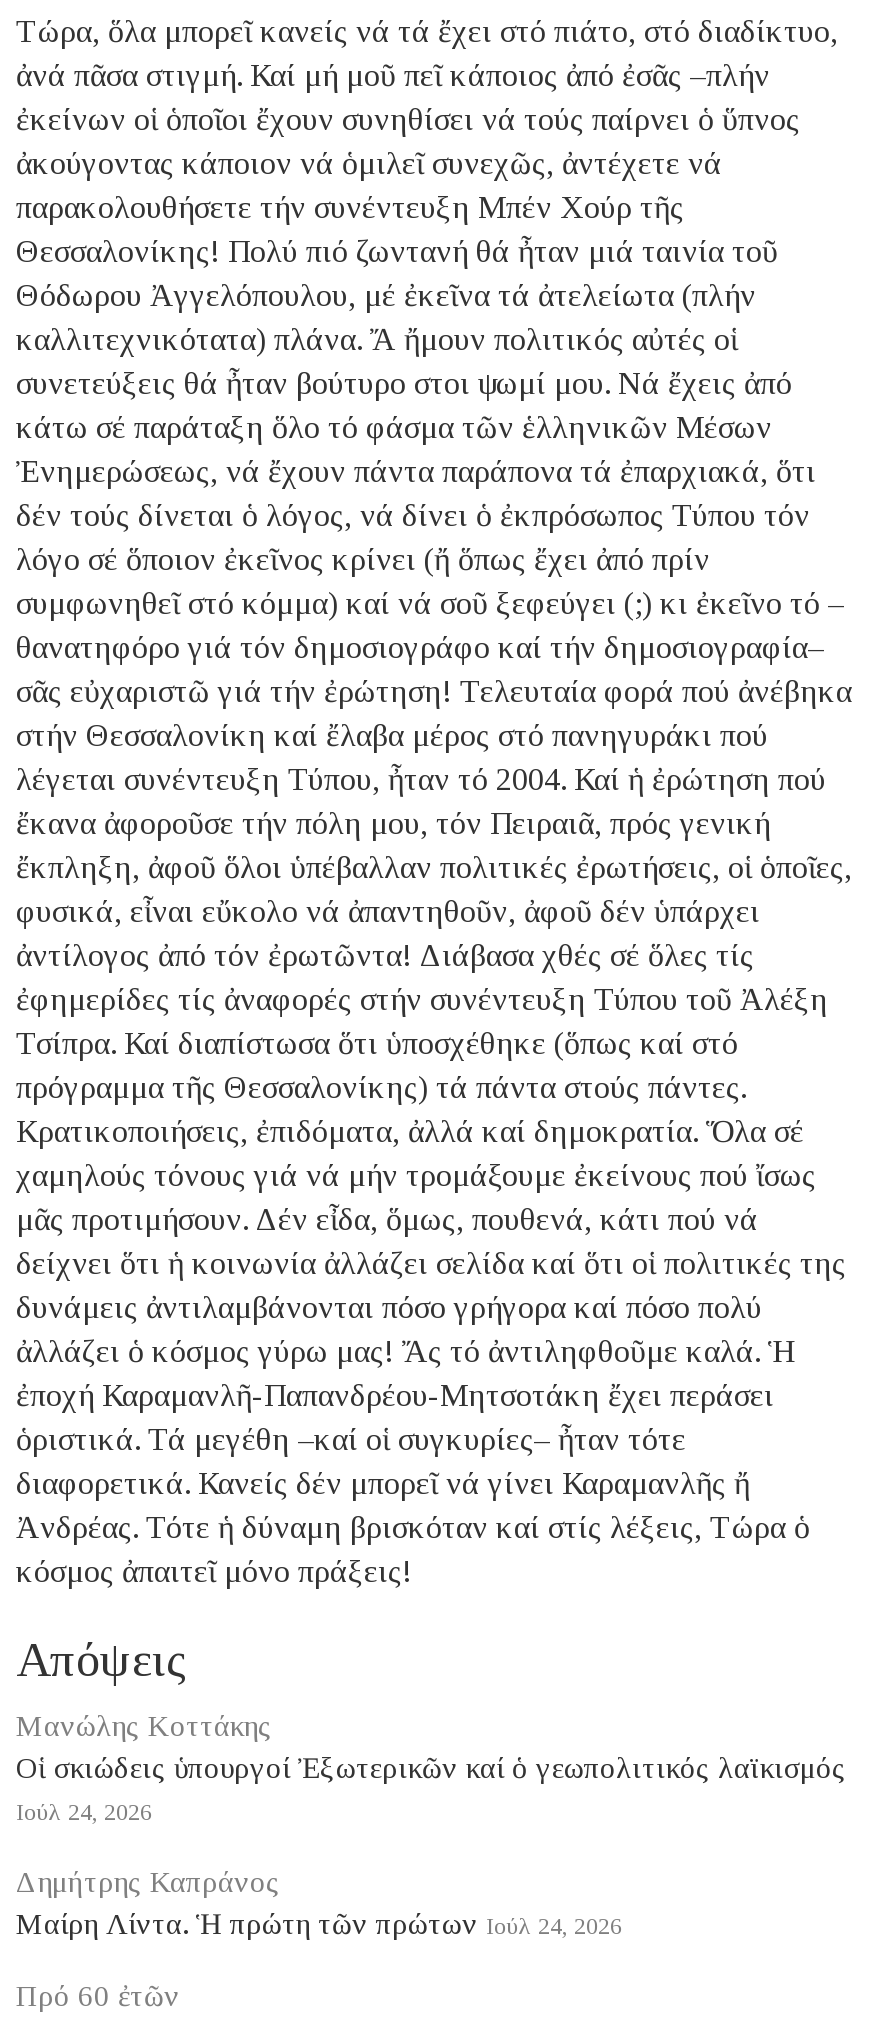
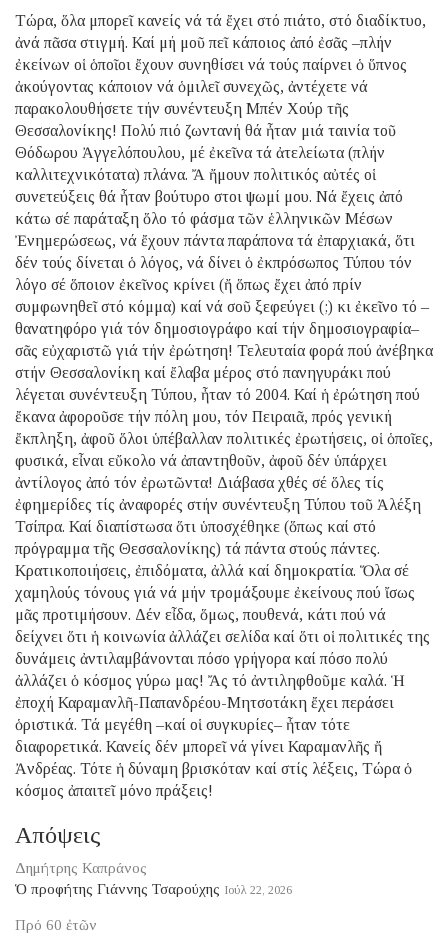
[16,1709,846,1825] Μανώλης Κοττάκης | Οἱ σκιώδεις ὑπουργοί Ἐξωτερικῶν καί ὁ γεωπολιτικός λαϊκισμός | Ιούλ 24, 2026 -> none
[16,1907,622,1939] Μαίρη Λίντα. Ἡ πρώτη τῶν πρώτων Ιούλ 24, 2026 -> [15,880,292,896] Ὁ προφήτης Γιάννης Τσαρούχης Ιούλ 22, 2026

